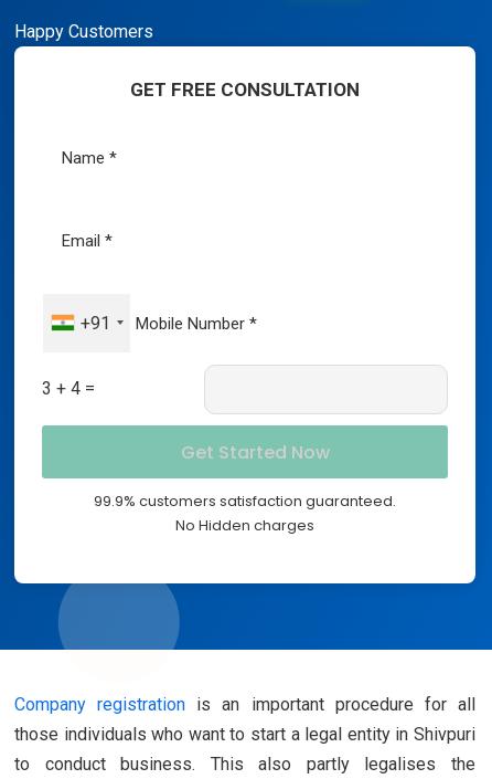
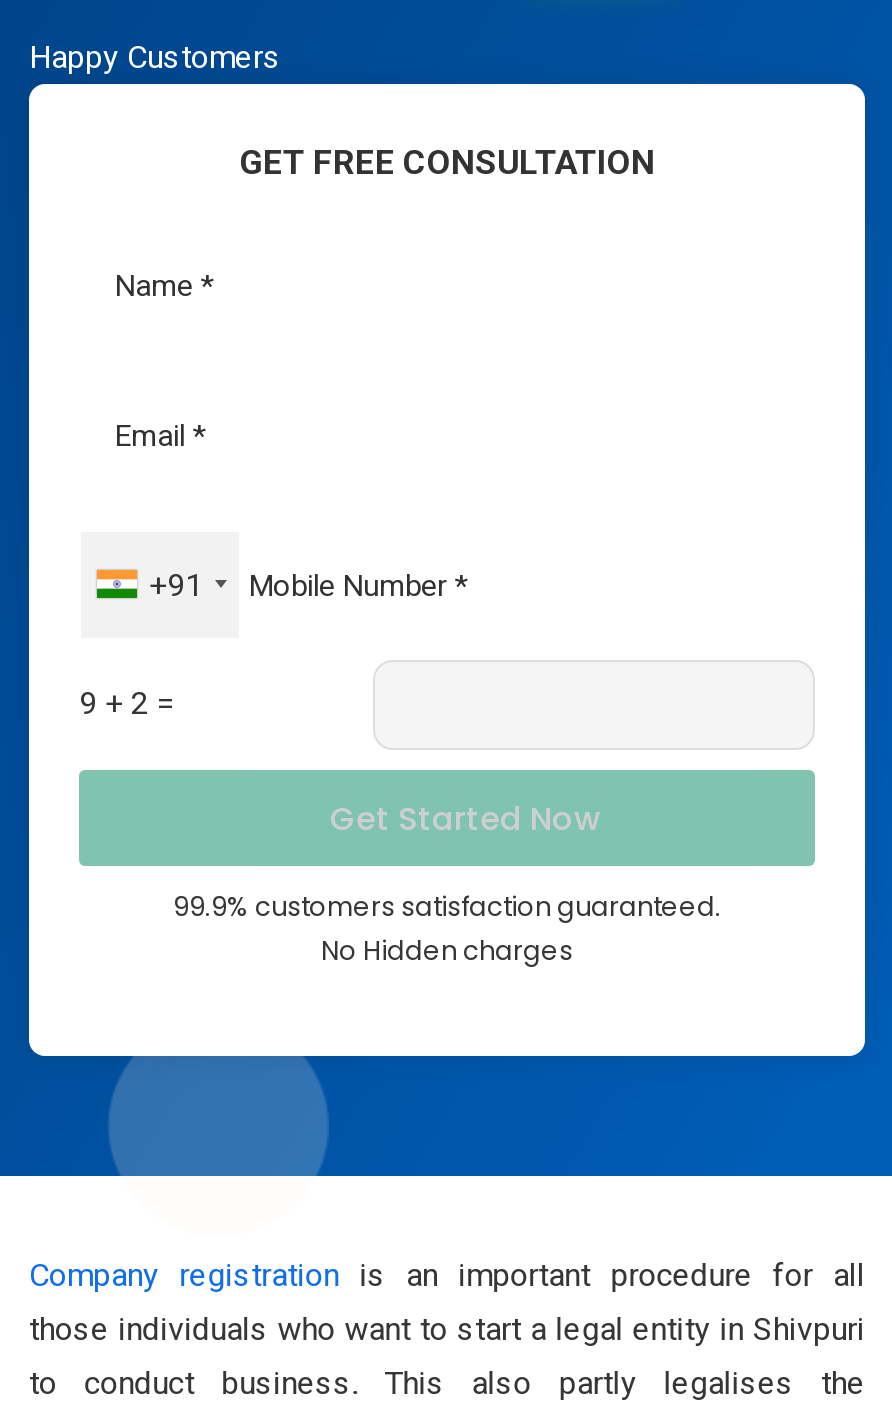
[42,377,95,398] 3 + 4 = -> [79,683,175,721] 9 + 2 =

